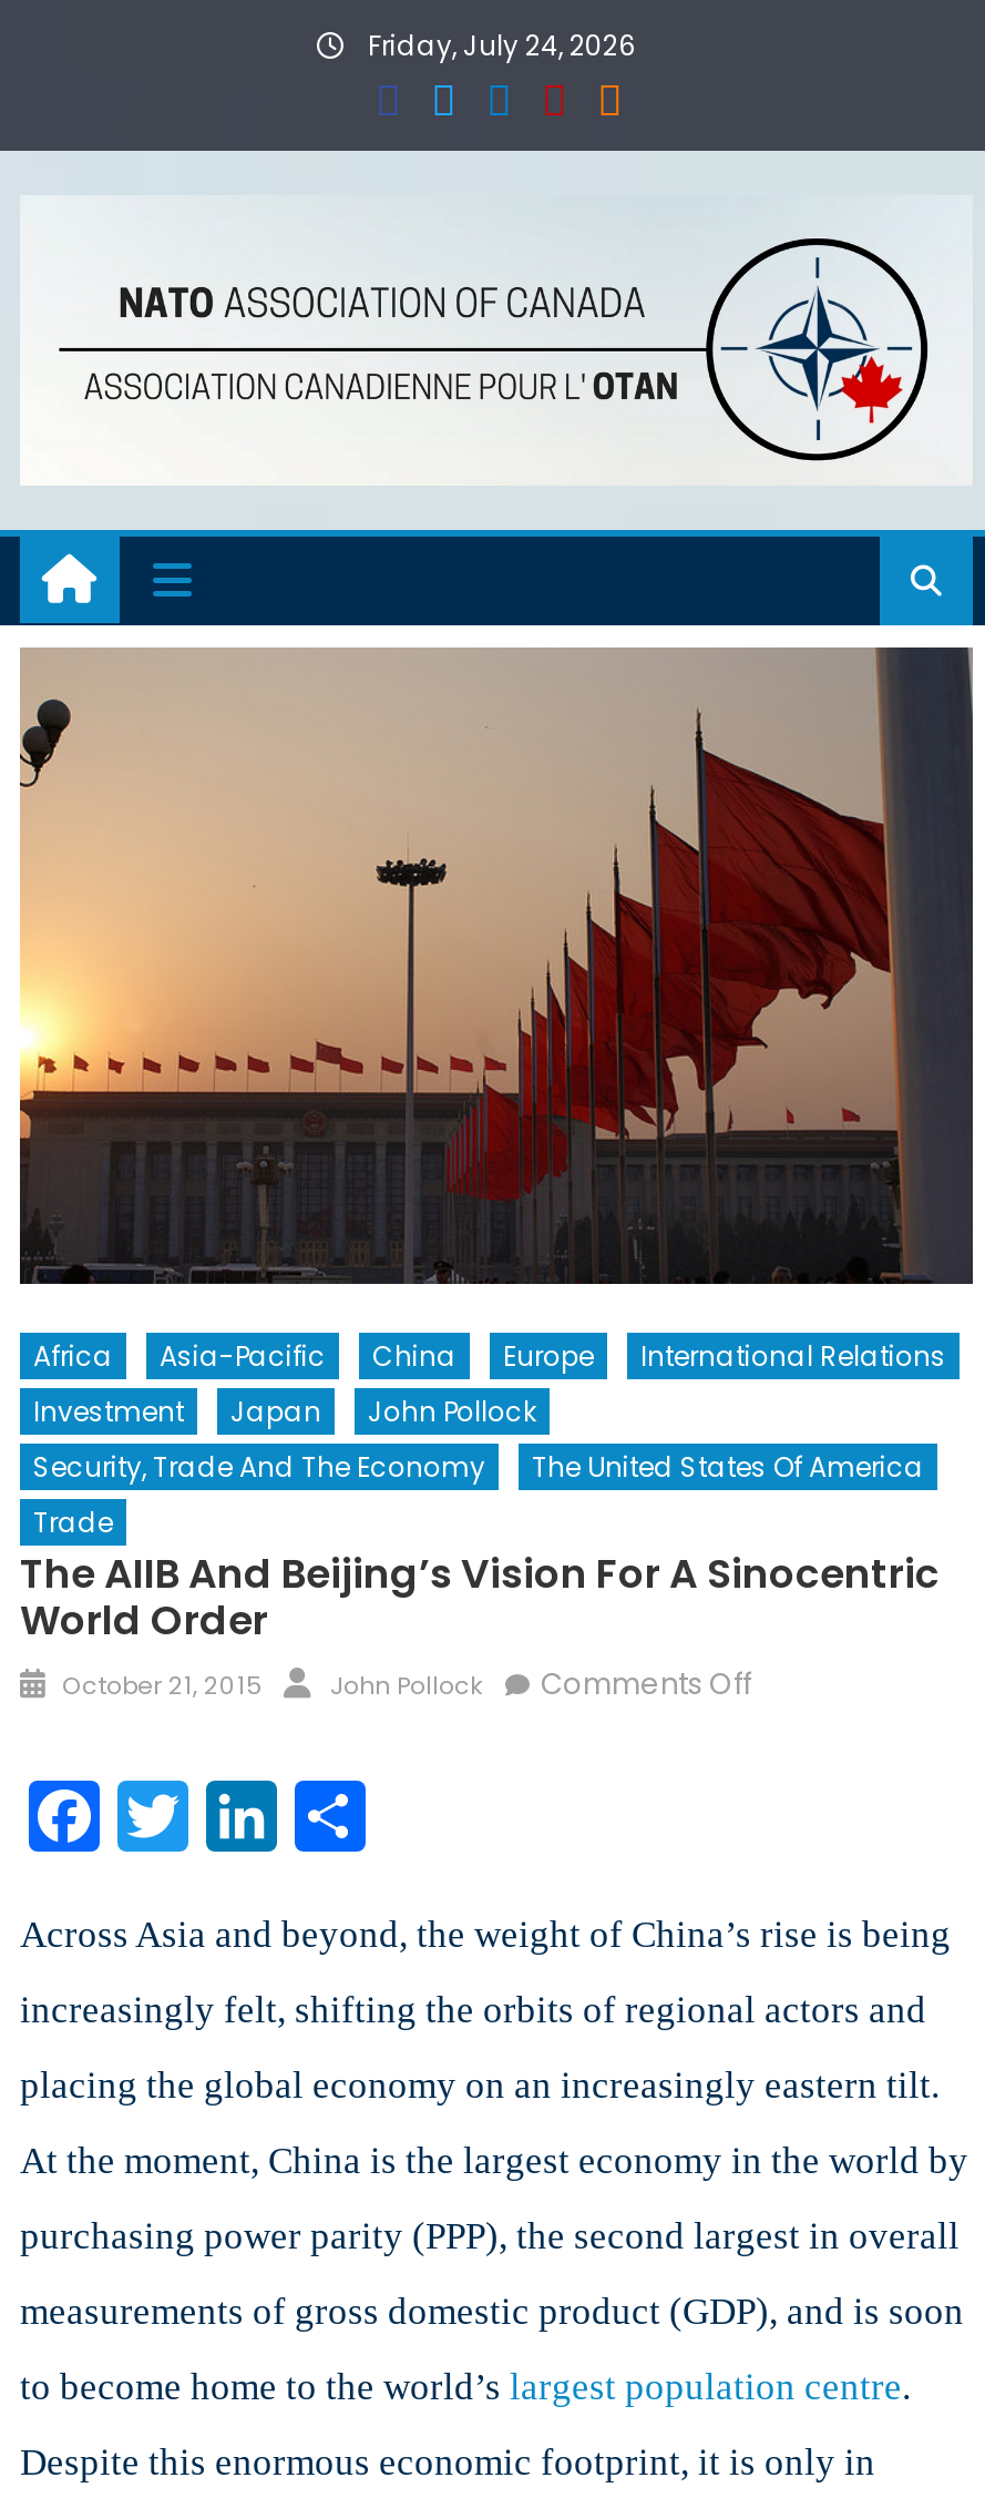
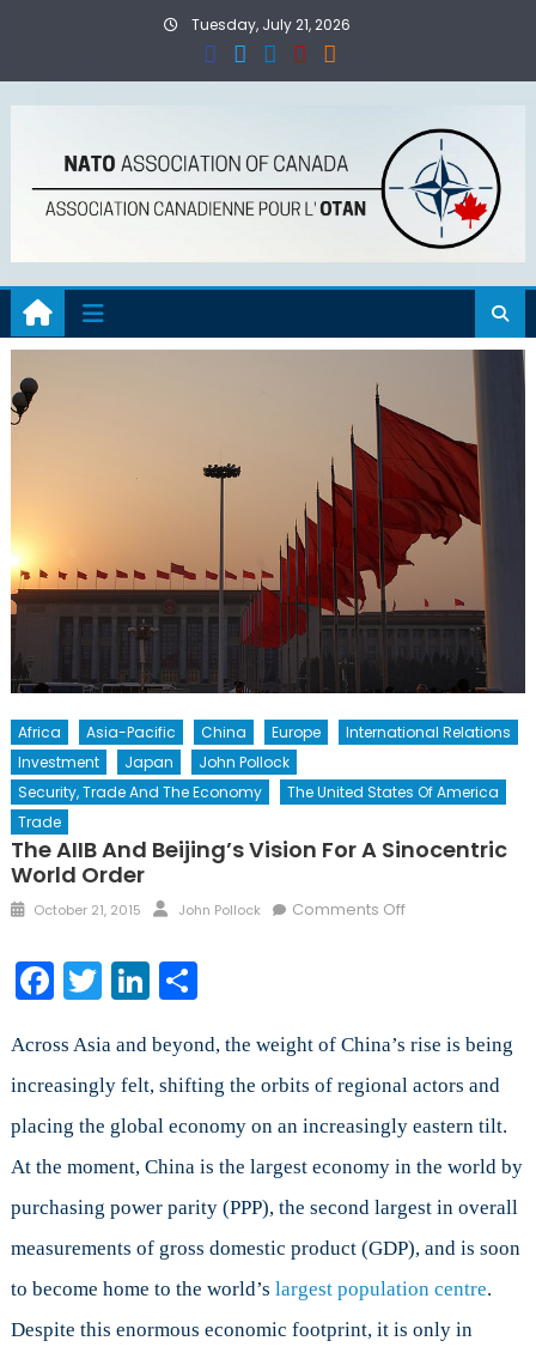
[361,27,636,64] Friday, July 24, 2026 -> [188,14,351,35] Tuesday, July 21, 2026

